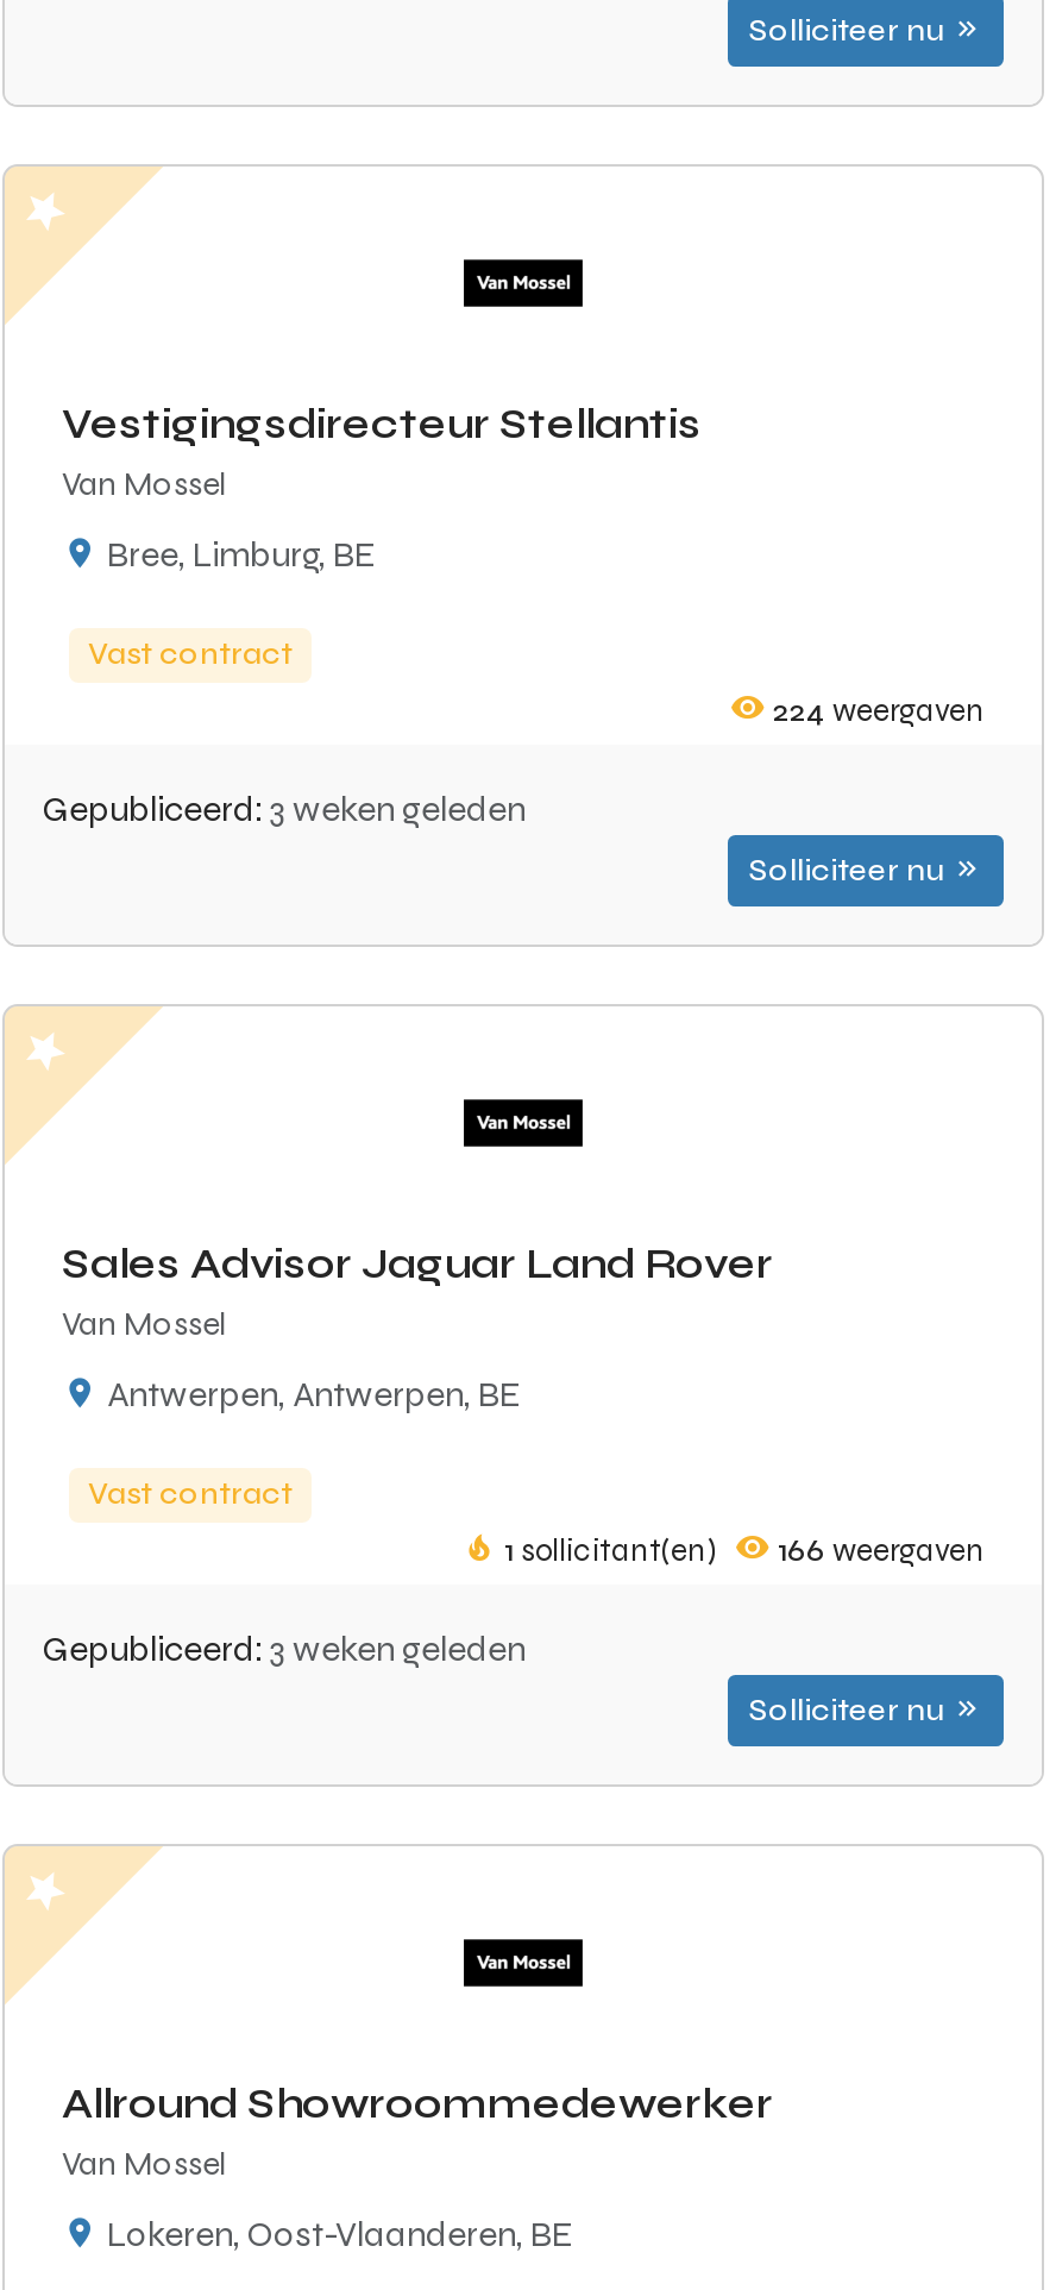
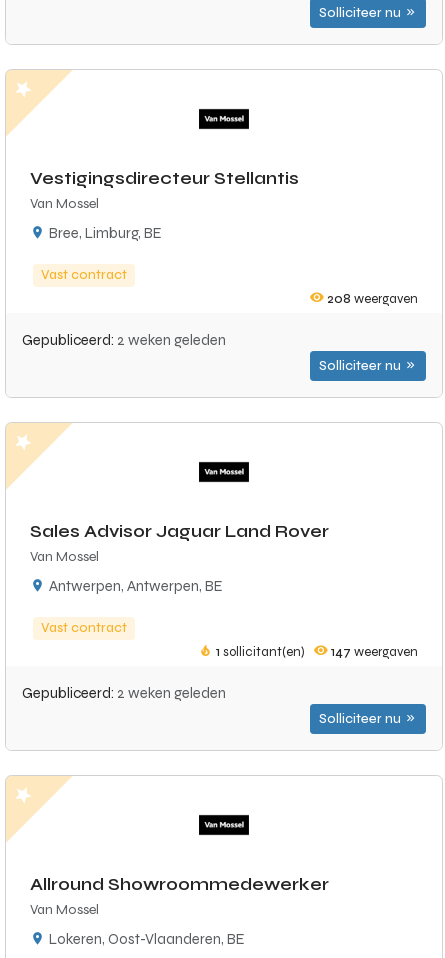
[766,692,985,730] 224 weergaven -> [324,291,418,307] 208 weergaven
[43,788,526,830] Gepubliceerd: 3 weken geleden -> [22,331,226,349] Gepubliceerd: 2 weken geleden
[497,1532,985,1570] 1 sollicitant(en) 166 weergaven -> [213,644,418,660] 1 sollicitant(en) 147 weergaven
[43,1627,526,1670] Gepubliceerd: 3 weken geleden -> [22,684,226,702] Gepubliceerd: 2 weken geleden

